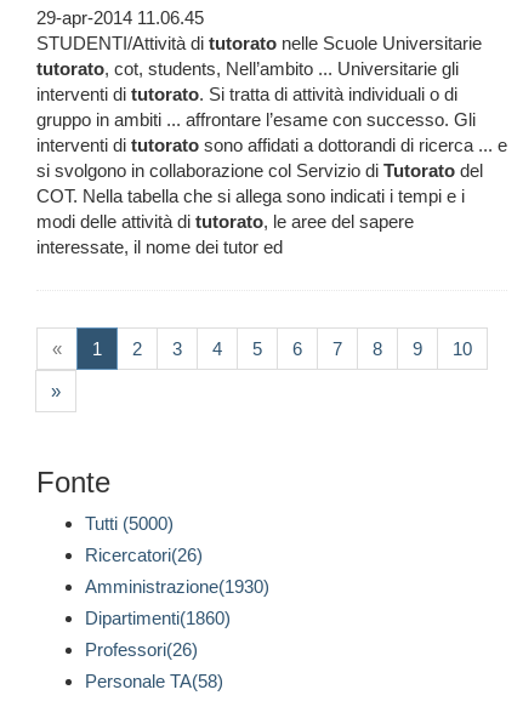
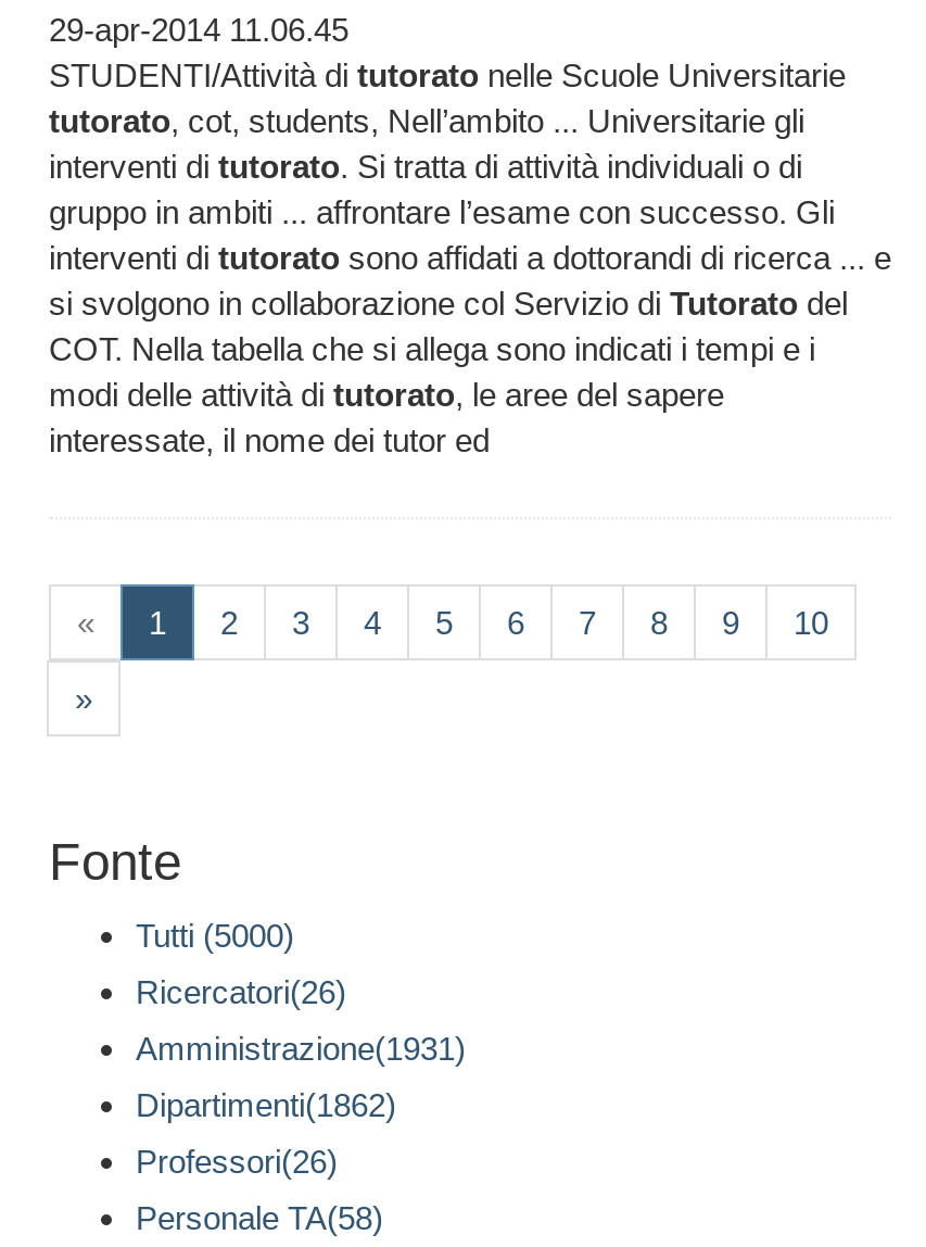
[85,577,269,597] Amministrazione(1930) -> [136,1031,466,1068] Amministrazione(1931)
[85,608,231,629] Dipartimenti(1860) -> [136,1087,396,1124] Dipartimenti(1862)

